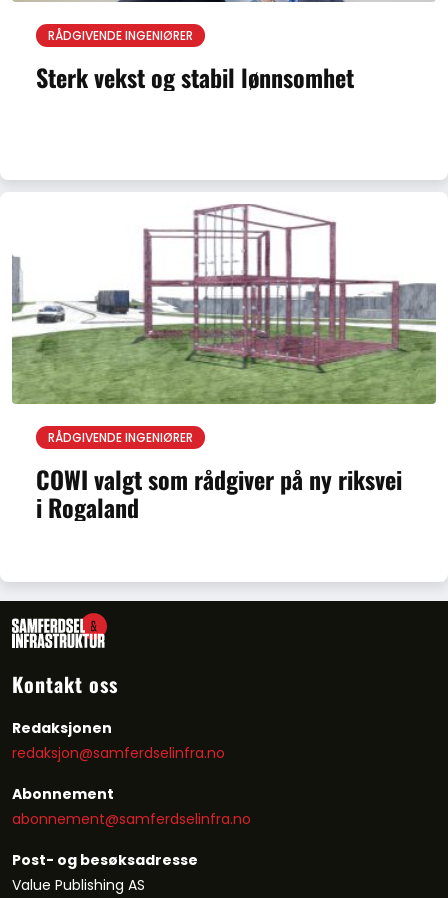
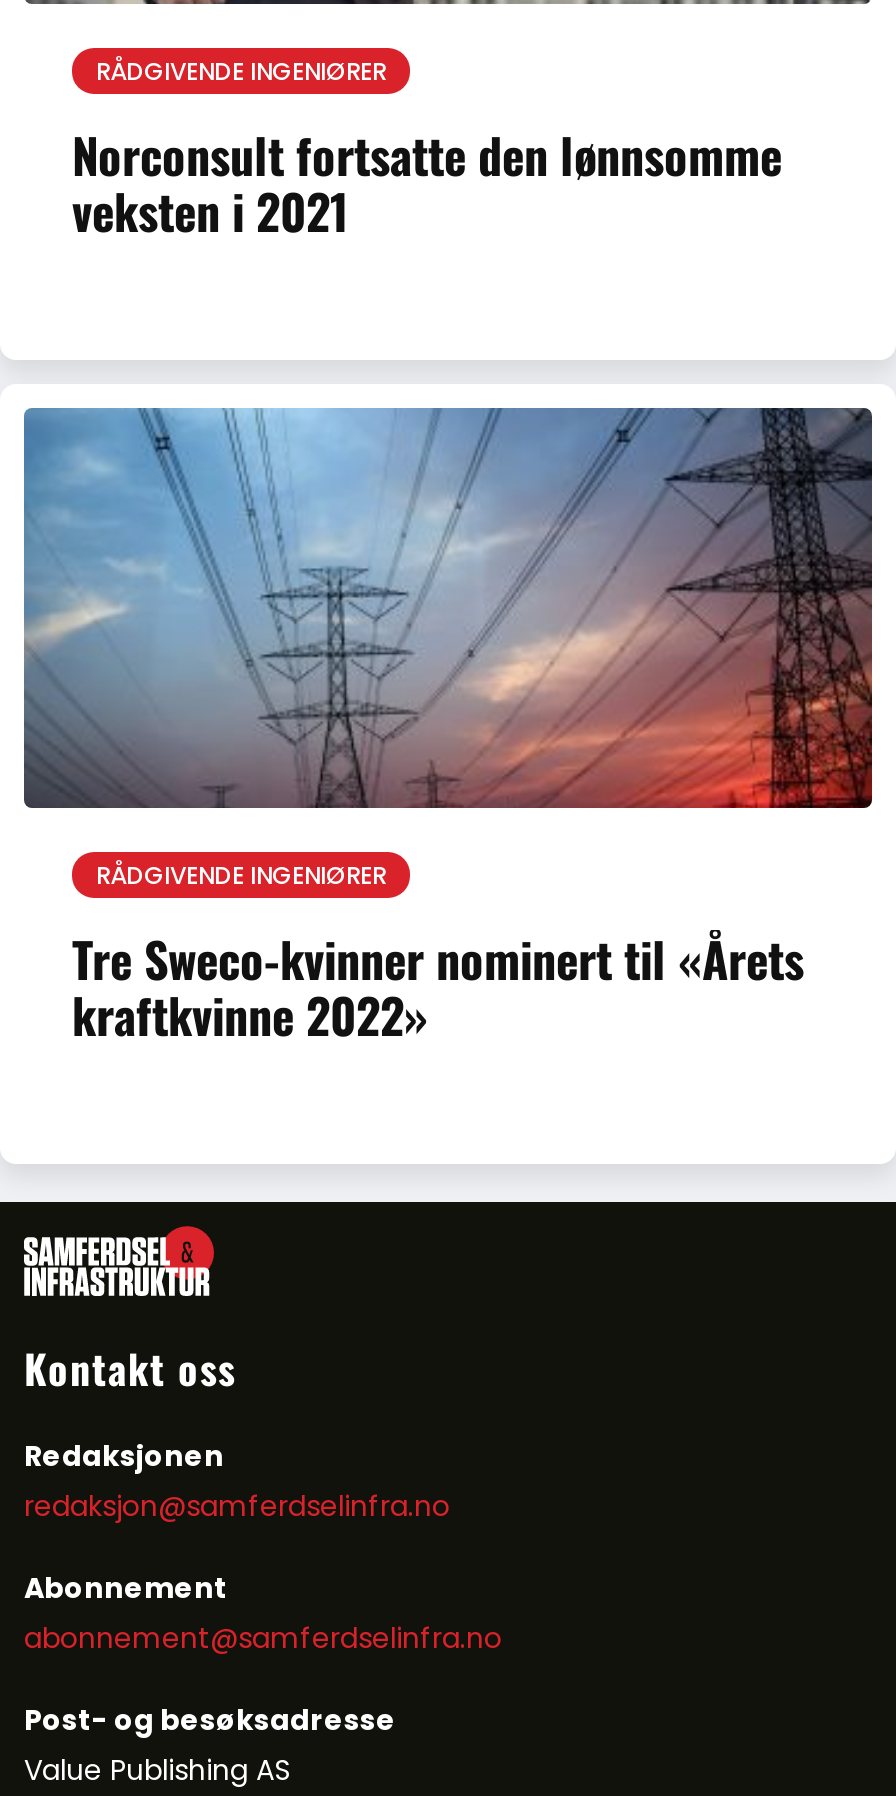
[36,59,354,95] Sterk vekst og stabil lønnsomhet -> [72,117,782,245] Norconsult fortsatte den lønnsomme | veksten i 2021
[11,204,437,405] [image] -> [22,406,874,810] [image]
[36,461,402,525] COWI valgt som rådgiver på ny riksvei | i Rogaland -> [72,921,804,1049] Tre Sweco-kvinner nominert til «Årets | kraftkvinne 2022»

